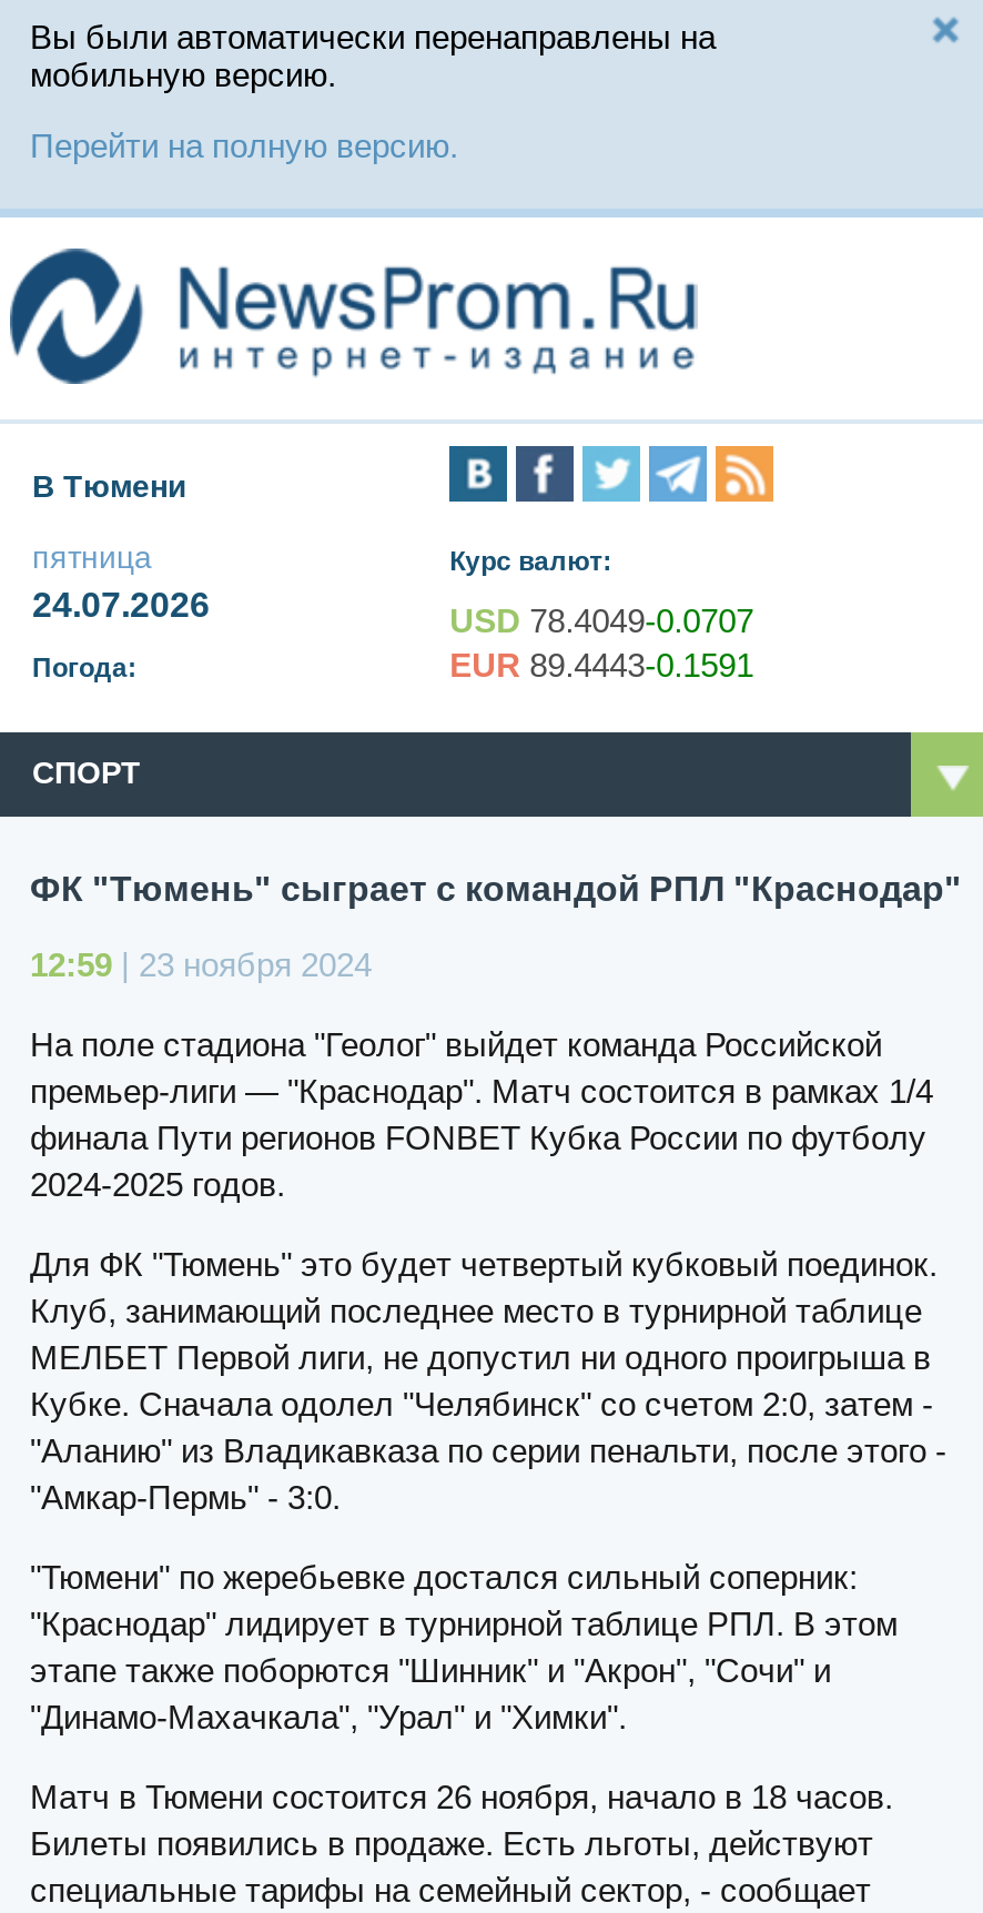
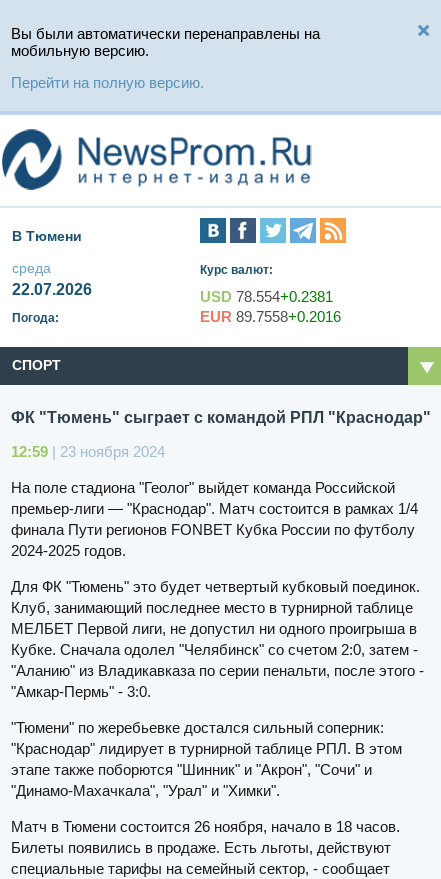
[32,540,210,624] пятница | 24.07.2026 -> [12,260,92,298] среда | 22.07.2026
[450,602,754,640] USD 78.4049-0.0707 -> [200,288,333,305] USD 78.554+0.2381
[450,647,754,684] EUR 89.4443-0.1591 -> [200,308,341,325] EUR 89.7558+0.2016

